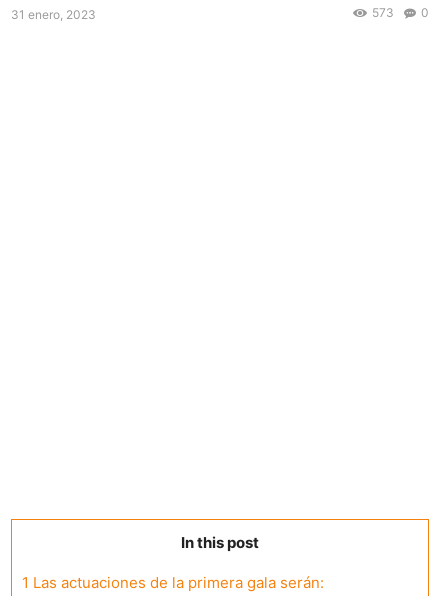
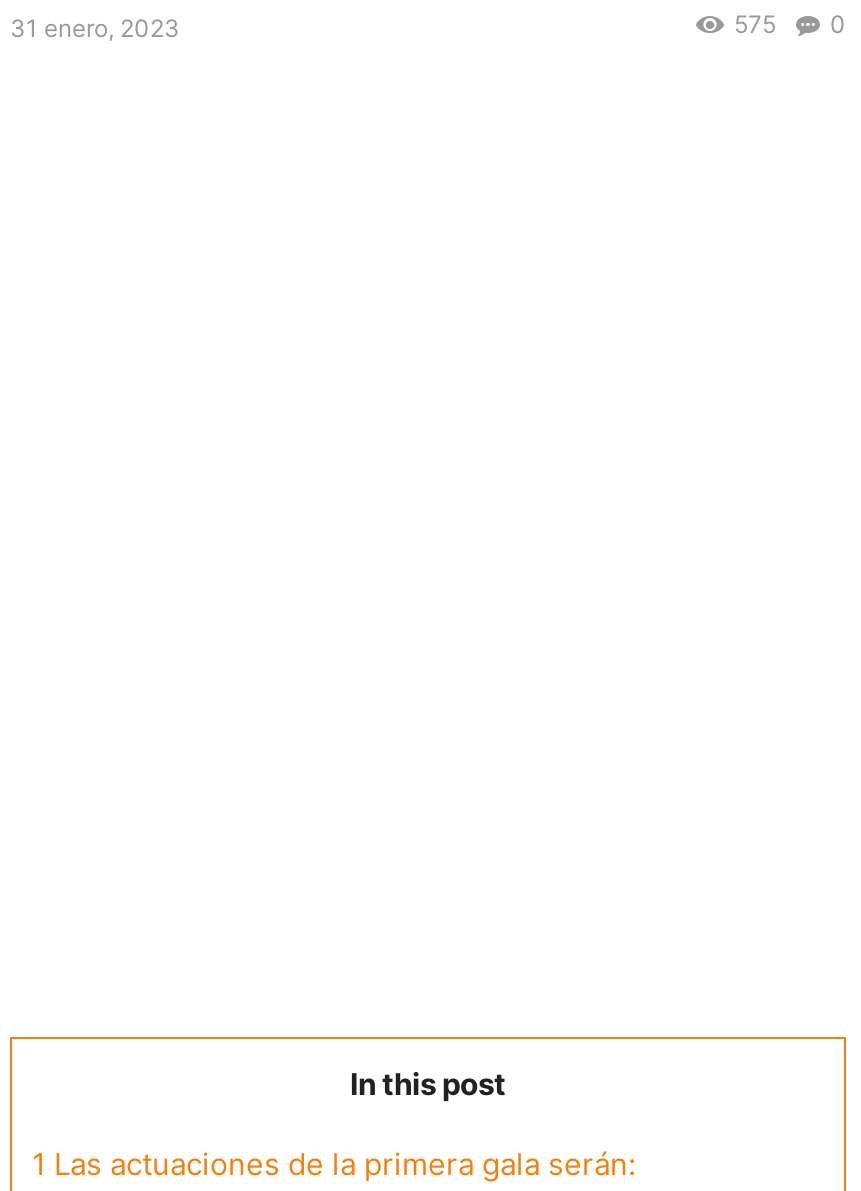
[372,5,429,20] 573 0 -> [734,9,846,39] 575 0

